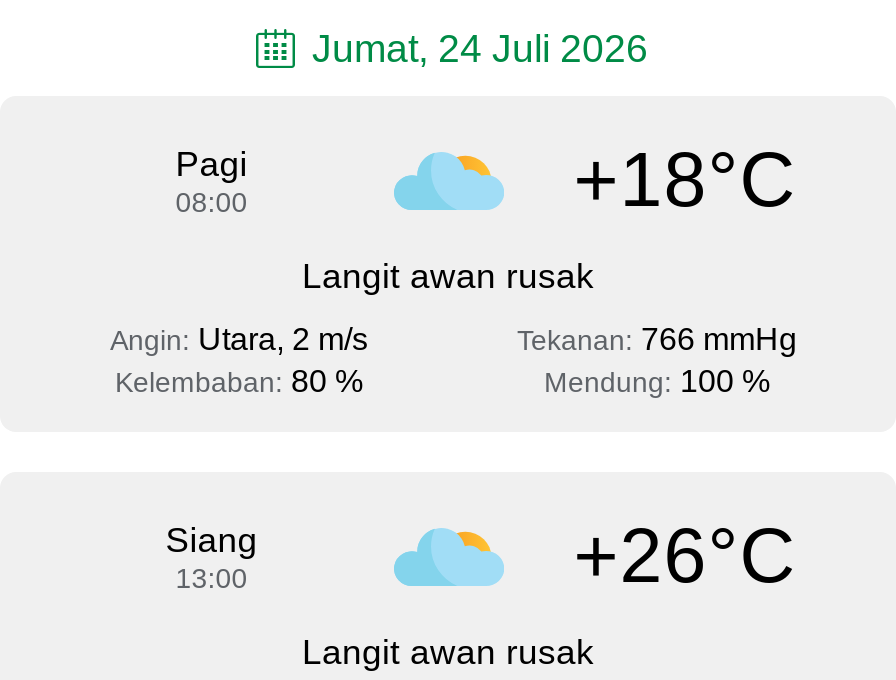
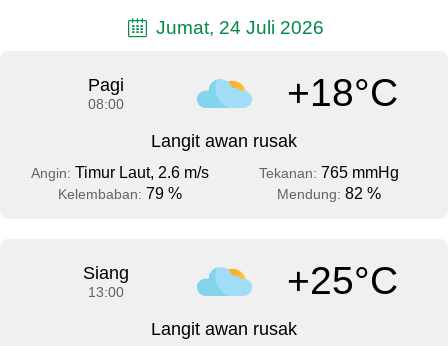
[110,322,797,398] Angin: Utara, 2 m/s | Tekanan: 766 mmHg | Kelembaban: 80 % | Mendung: 100 % -> [30,164,398,202] Angin: Timur Laut, 2.6 m/s | Tekanan: 765 mmHg | Kelembaban: 79 % | Mendung: 82 %
[574,513,796,599] +26°C -> [287,259,398,302] +25°C

